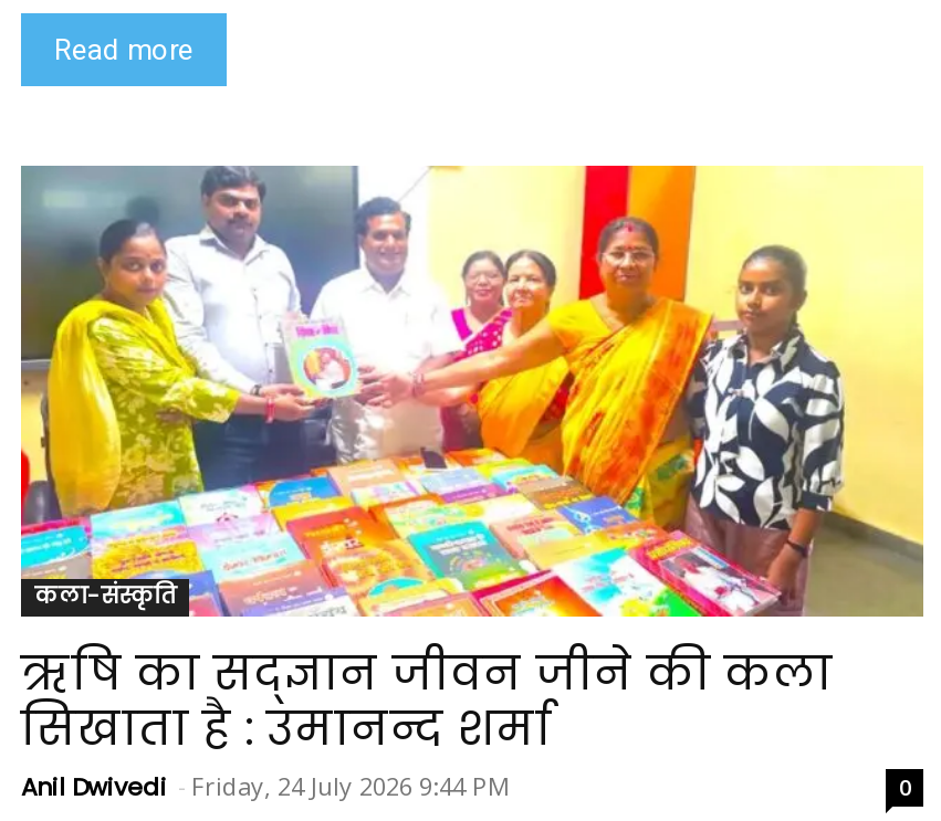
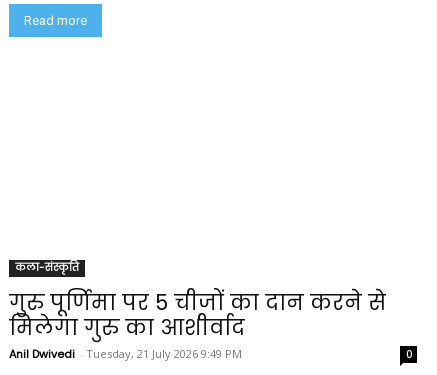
[19,164,926,619] [image] -> none
[21,641,833,804] ऋषि का सद्ज्ञान जीवन जीने की कला | सिखाता है : उमानन्द शर्मा | Anil Dwivedi - Friday, 24 July 2026 9:44 PM -> [9,288,386,362] गुरु पूर्णिमा पर 5 चीजों का दान करने से | मिलेगा गुरु का आशीर्वाद | Anil Dwivedi - Tuesday, 21 July 2026 9:49 PM

